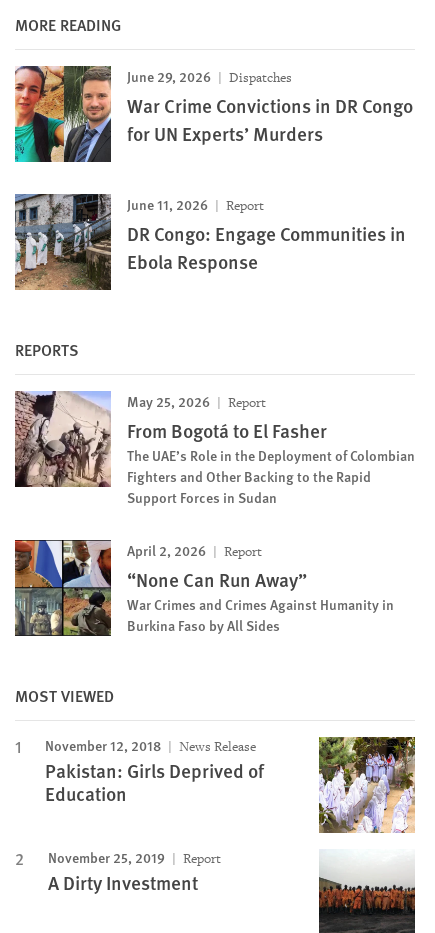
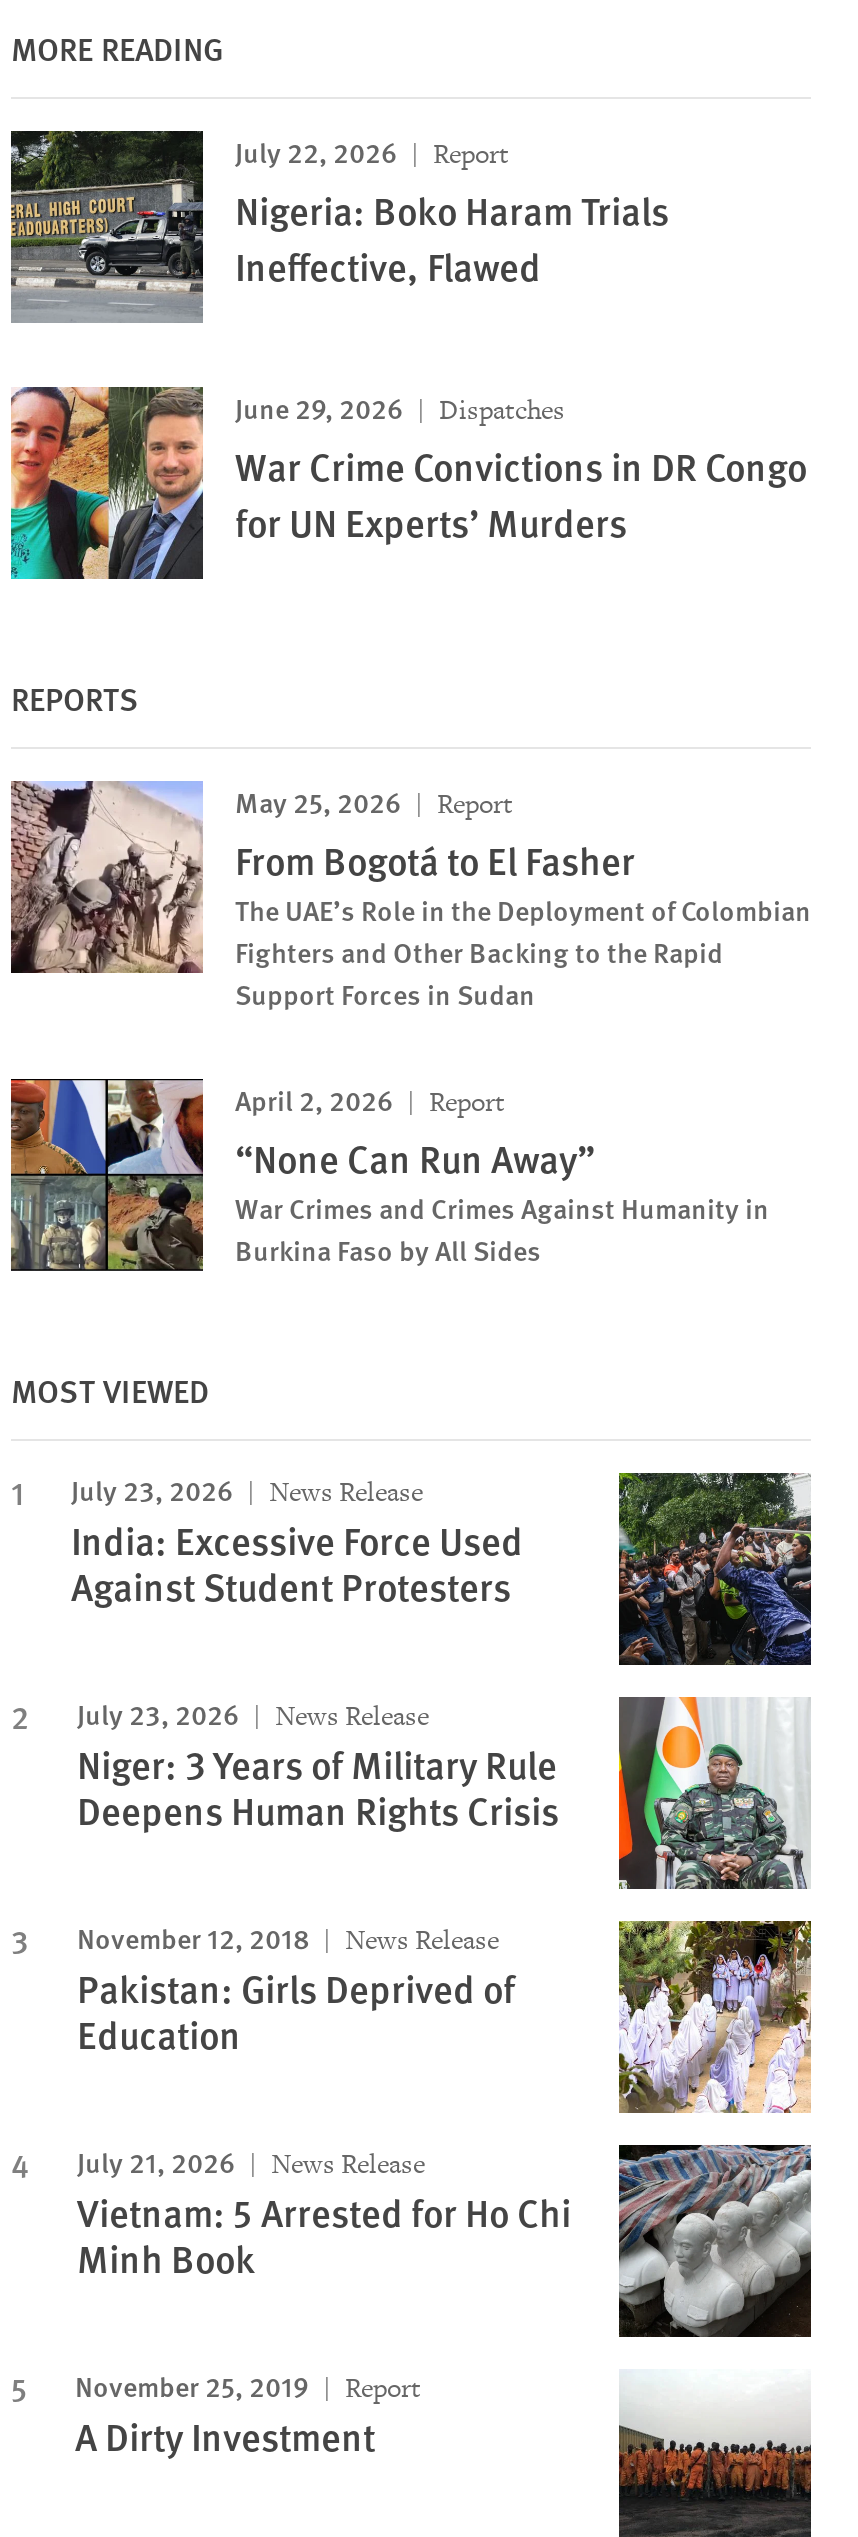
none -> [9,129,669,323] [image] | July 22, 2026 | Report | Nigeria: Boko Haram Trials | Ineffective, Flawed
[14,193,406,291] [image] | June 11, 2026 | Report | DR Congo: Engage Communities in | Ebola Response -> none
none -> [71,1469,813,1837] [image] | July 23, 2026 | News Release | India: Excessive Force Used | Against Student Protesters | July 23, 2026 | News Release | Niger: 3 Years of Military Rule | Deepens Human Rights Crisis
none -> [617,1695,811,1891] [image]
none -> [77,2141,813,2339] [image] | July 21, 2026 | News Release | Vietnam: 5 Arrested for Ho Chi | Minh Book

